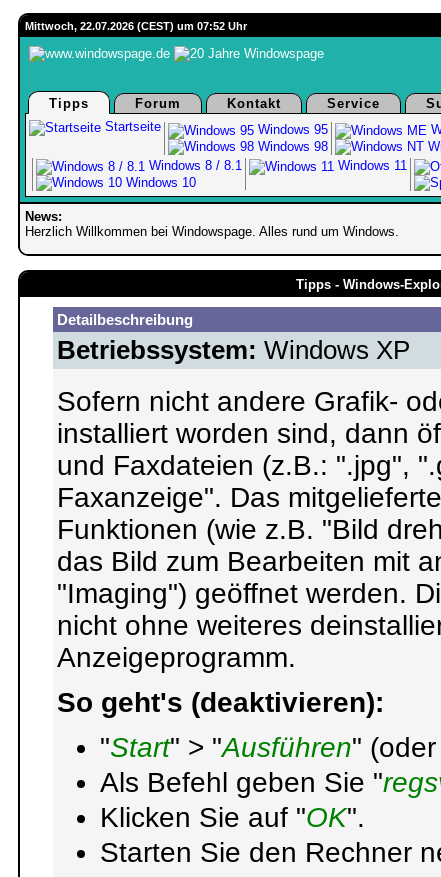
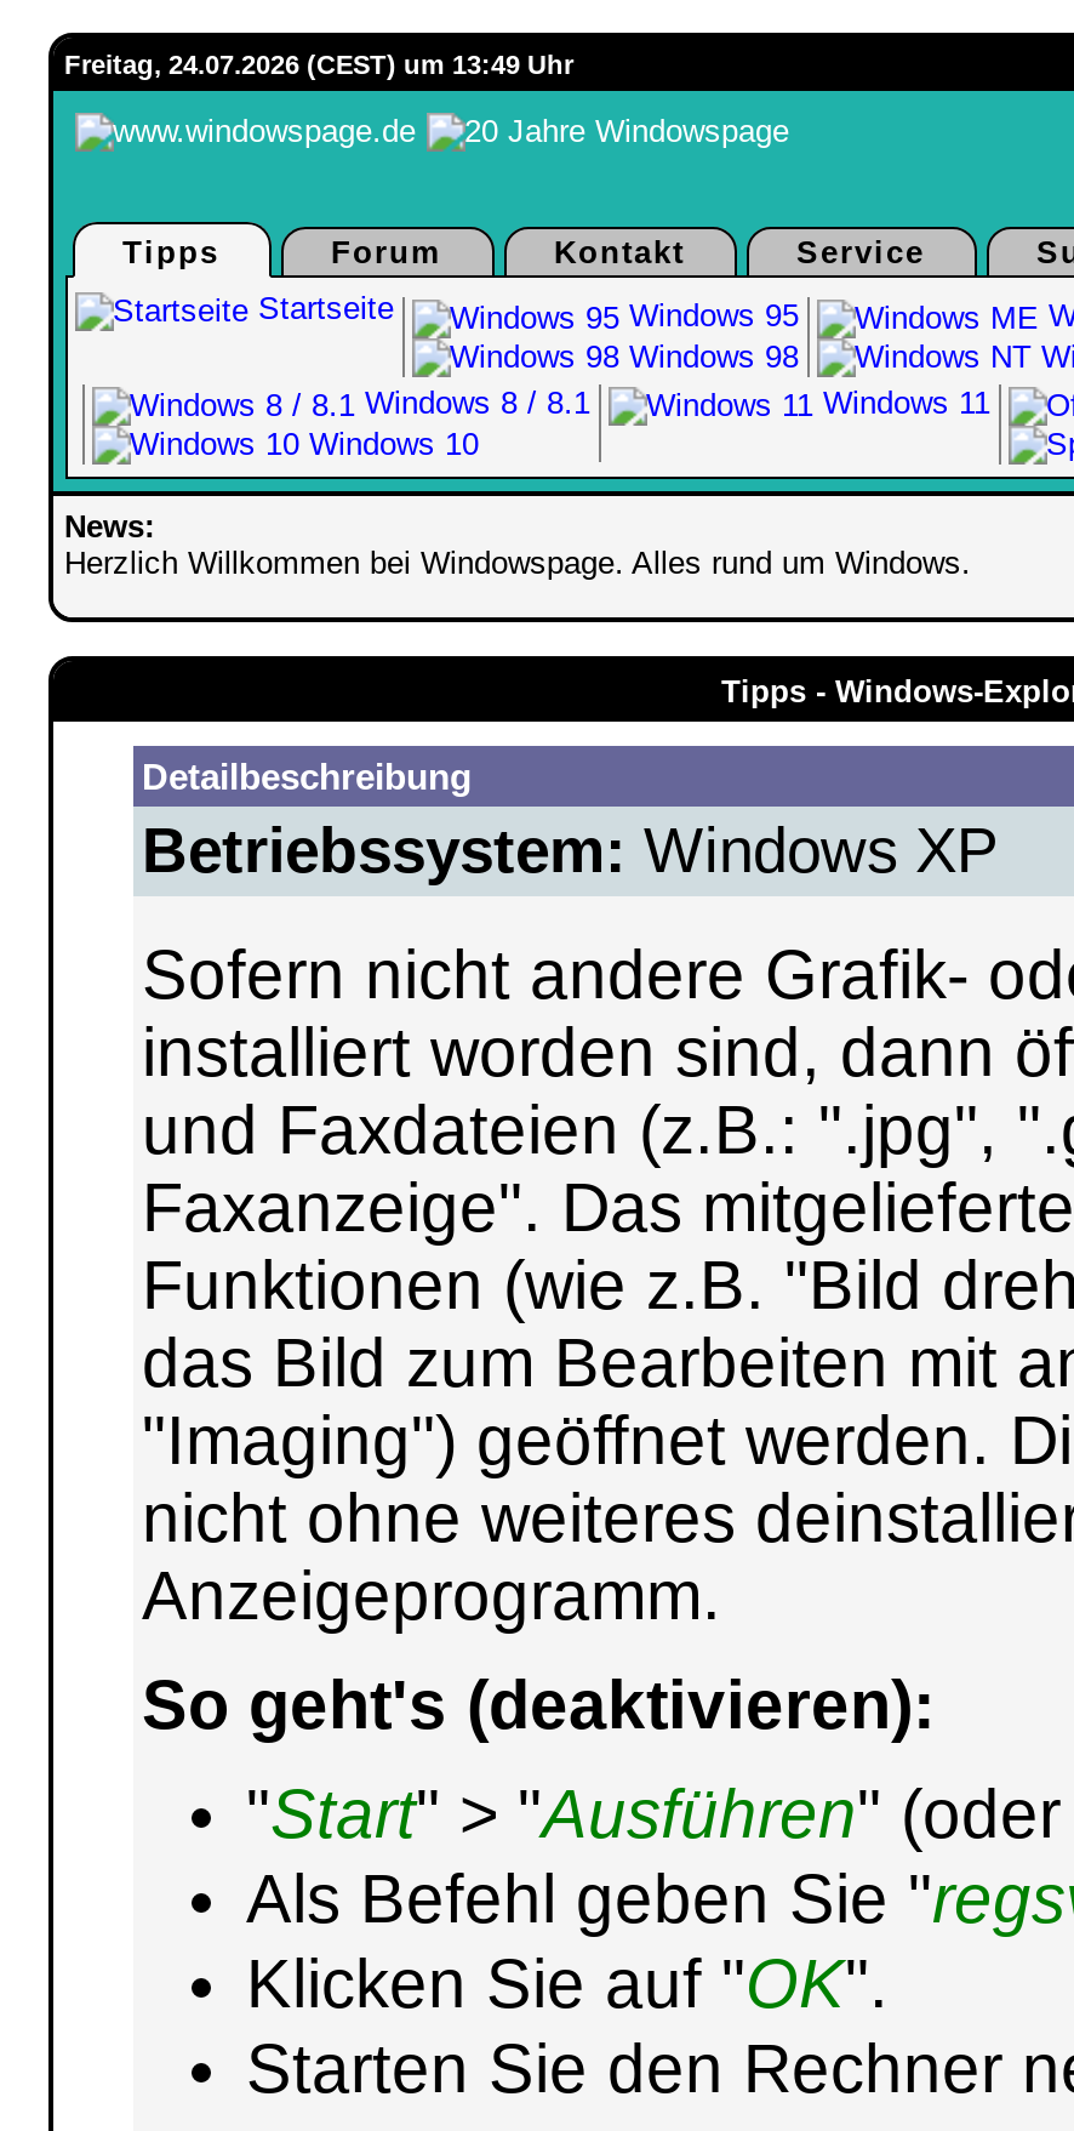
[24,20,246,32] Mittwoch, 22.07.2026 (CEST) um 07:52 Uhr -> [64,50,573,79] Freitag, 24.07.2026 (CEST) um 13:49 Uhr

